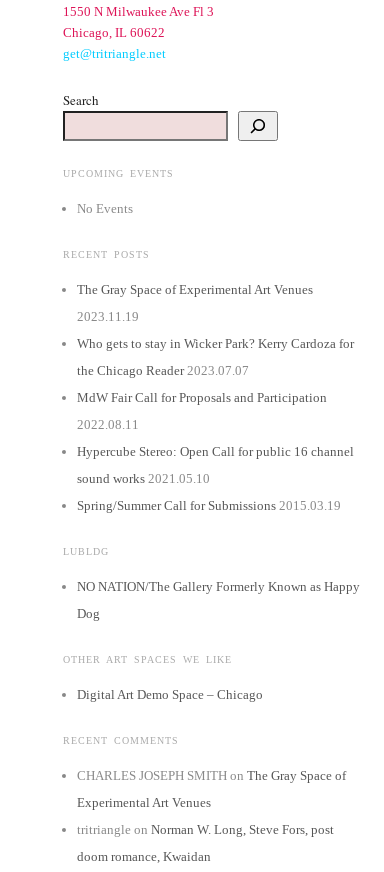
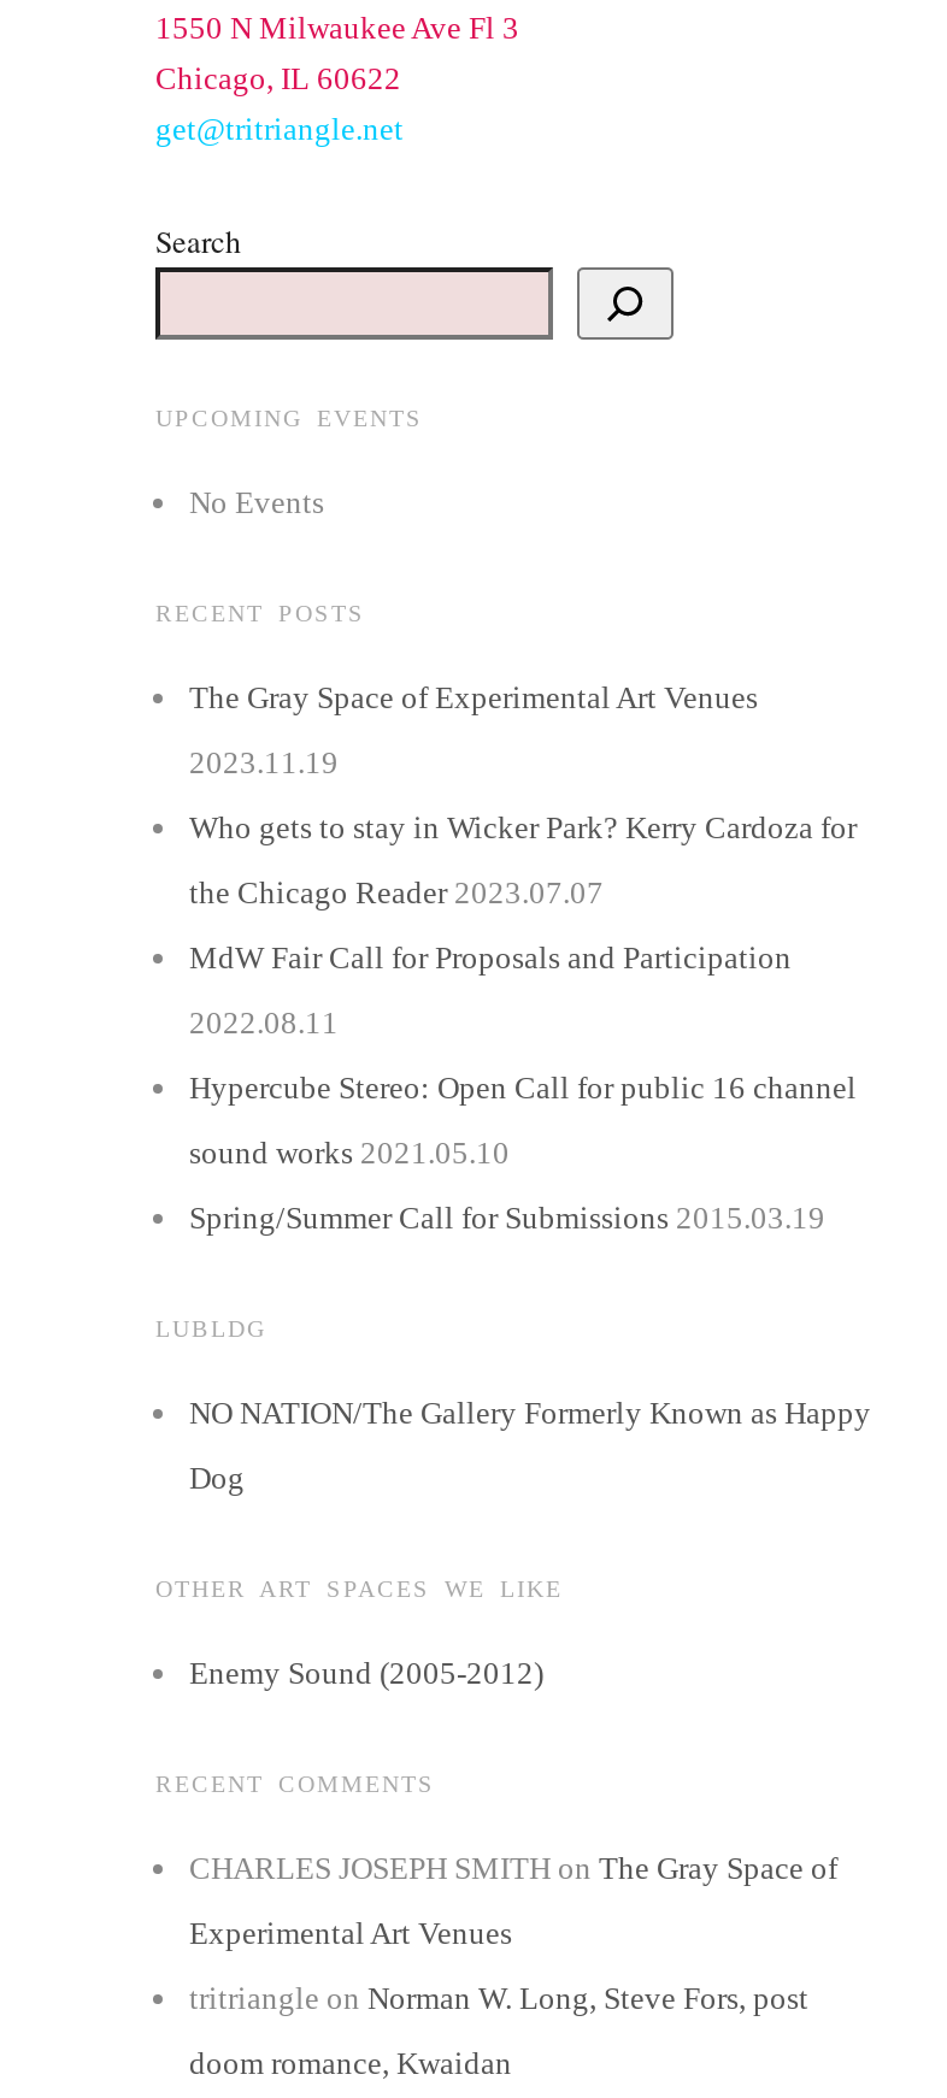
[77,687,263,702] Digital Art Demo Space – Chicago -> [189,1655,543,1691] Enemy Sound (2005-2012)

